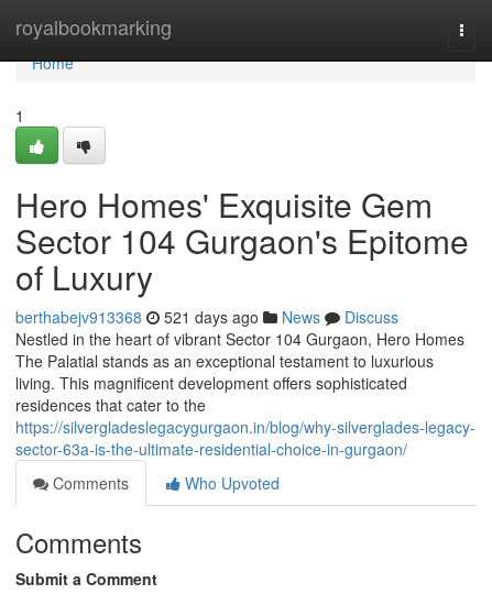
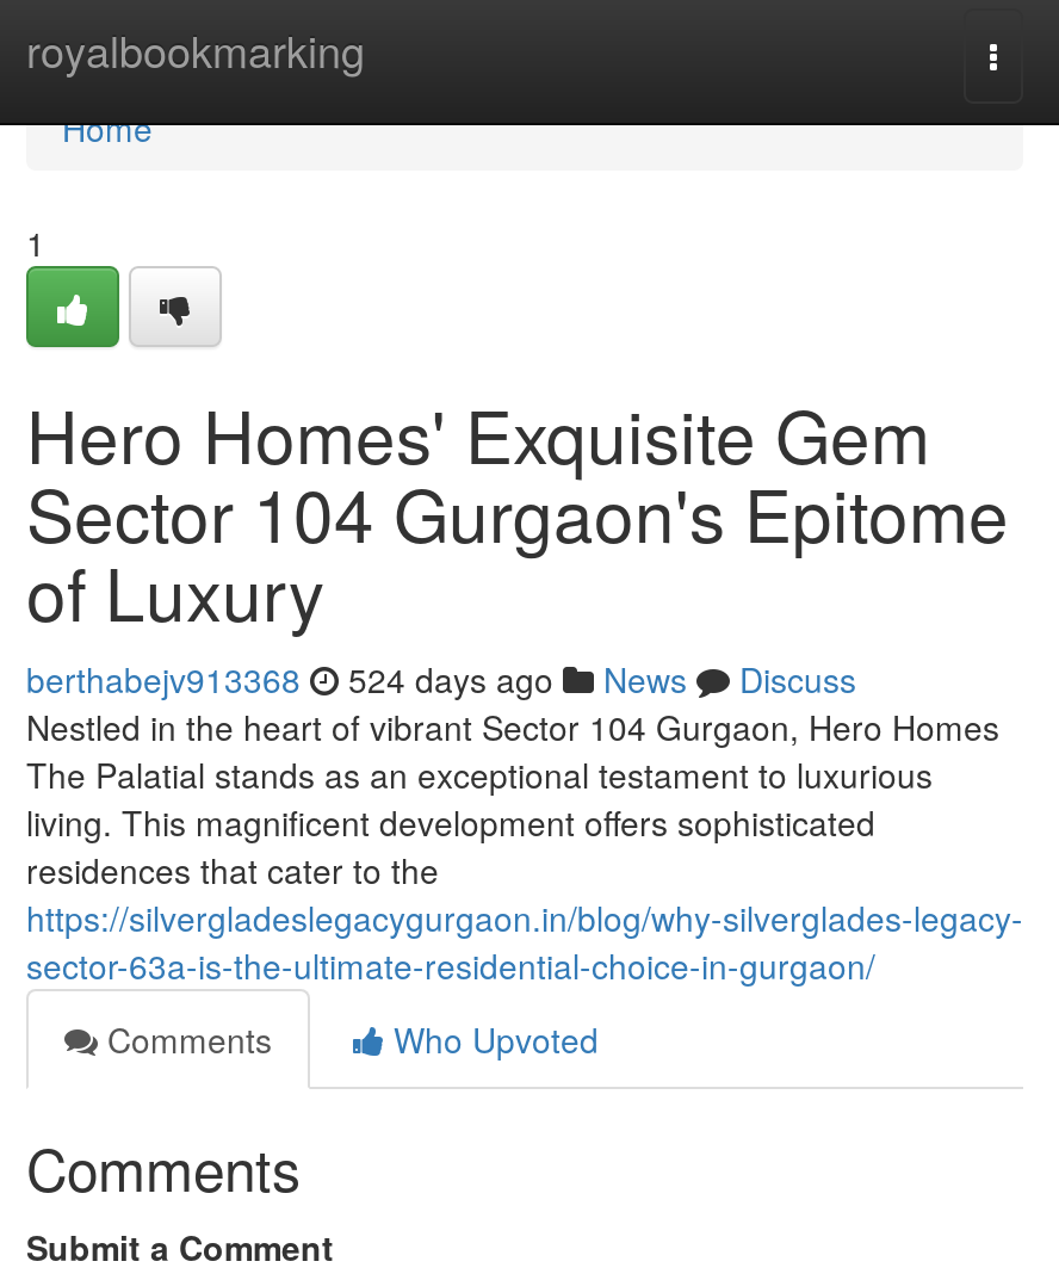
[15,306,398,328] berthabejv913368 521 days ago News Discuss -> [26,655,856,703] berthabejv913368 524 days ago News Discuss

